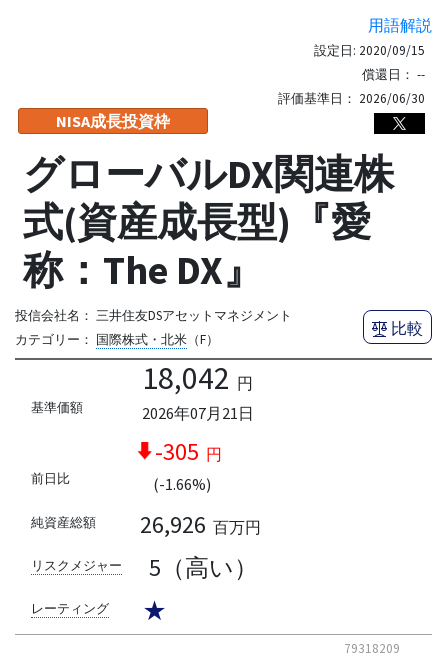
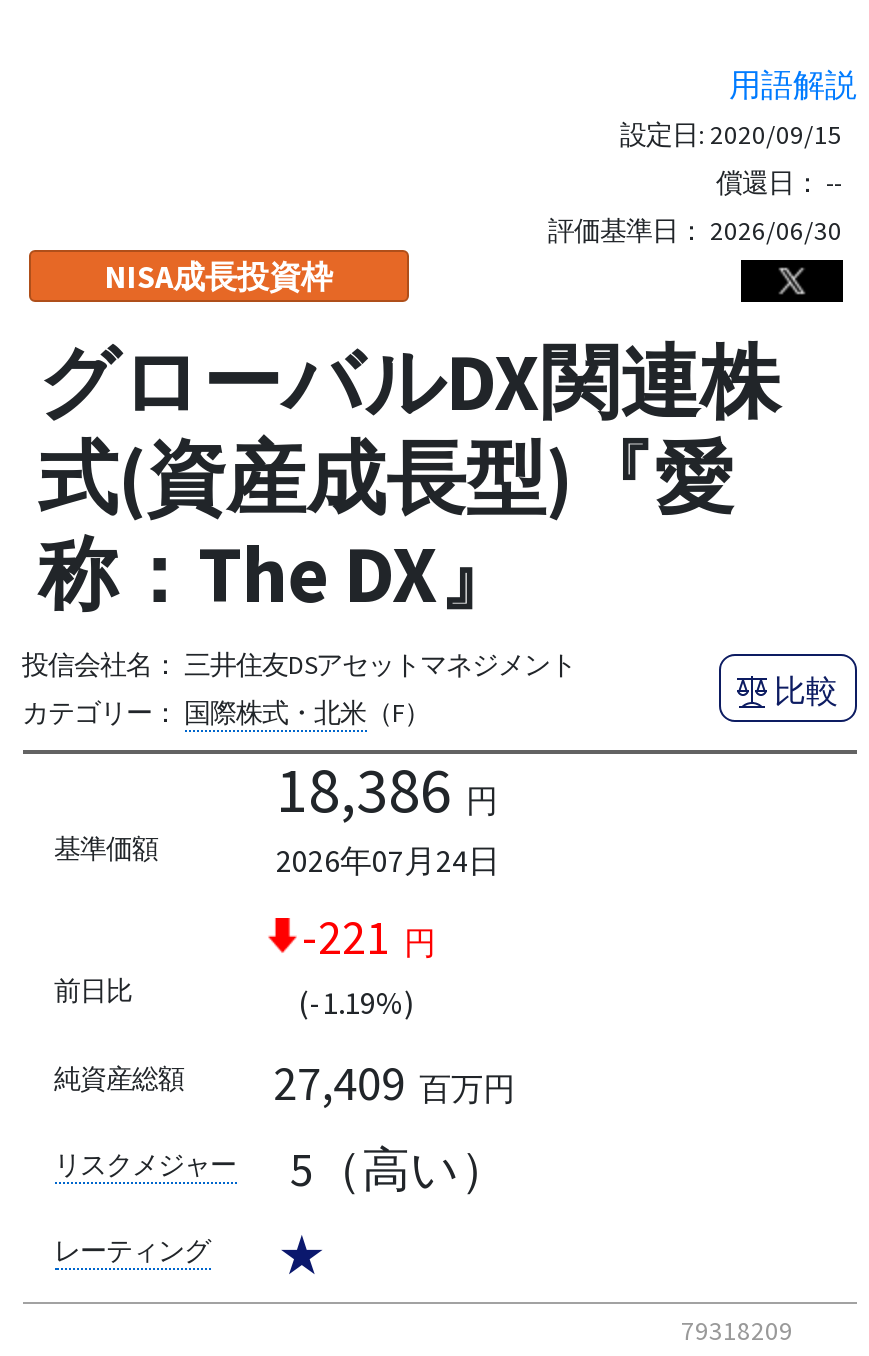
[141,358,252,398] 18,042 円 -> [276,749,498,829] 18,386 円
[141,403,253,423] 2026年07月21日 -> [276,839,500,879] 2026年07月24日
[154,436,221,467] -305 円 -> [302,905,436,967] -221 円
[152,474,210,494] (-1.66%) -> [298,981,414,1021] (-1.19%)
[140,509,261,540] 26,926 百万円 -> [273,1052,515,1114] 27,409 百万円

